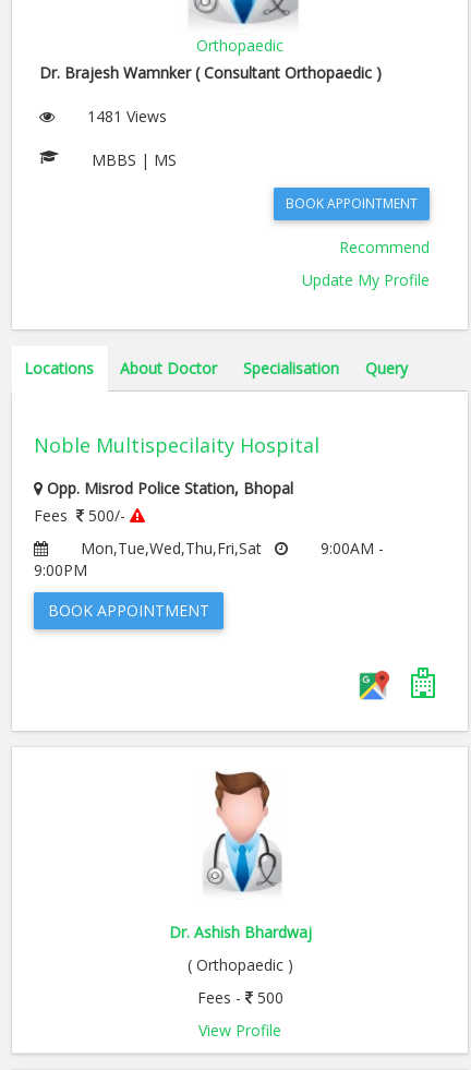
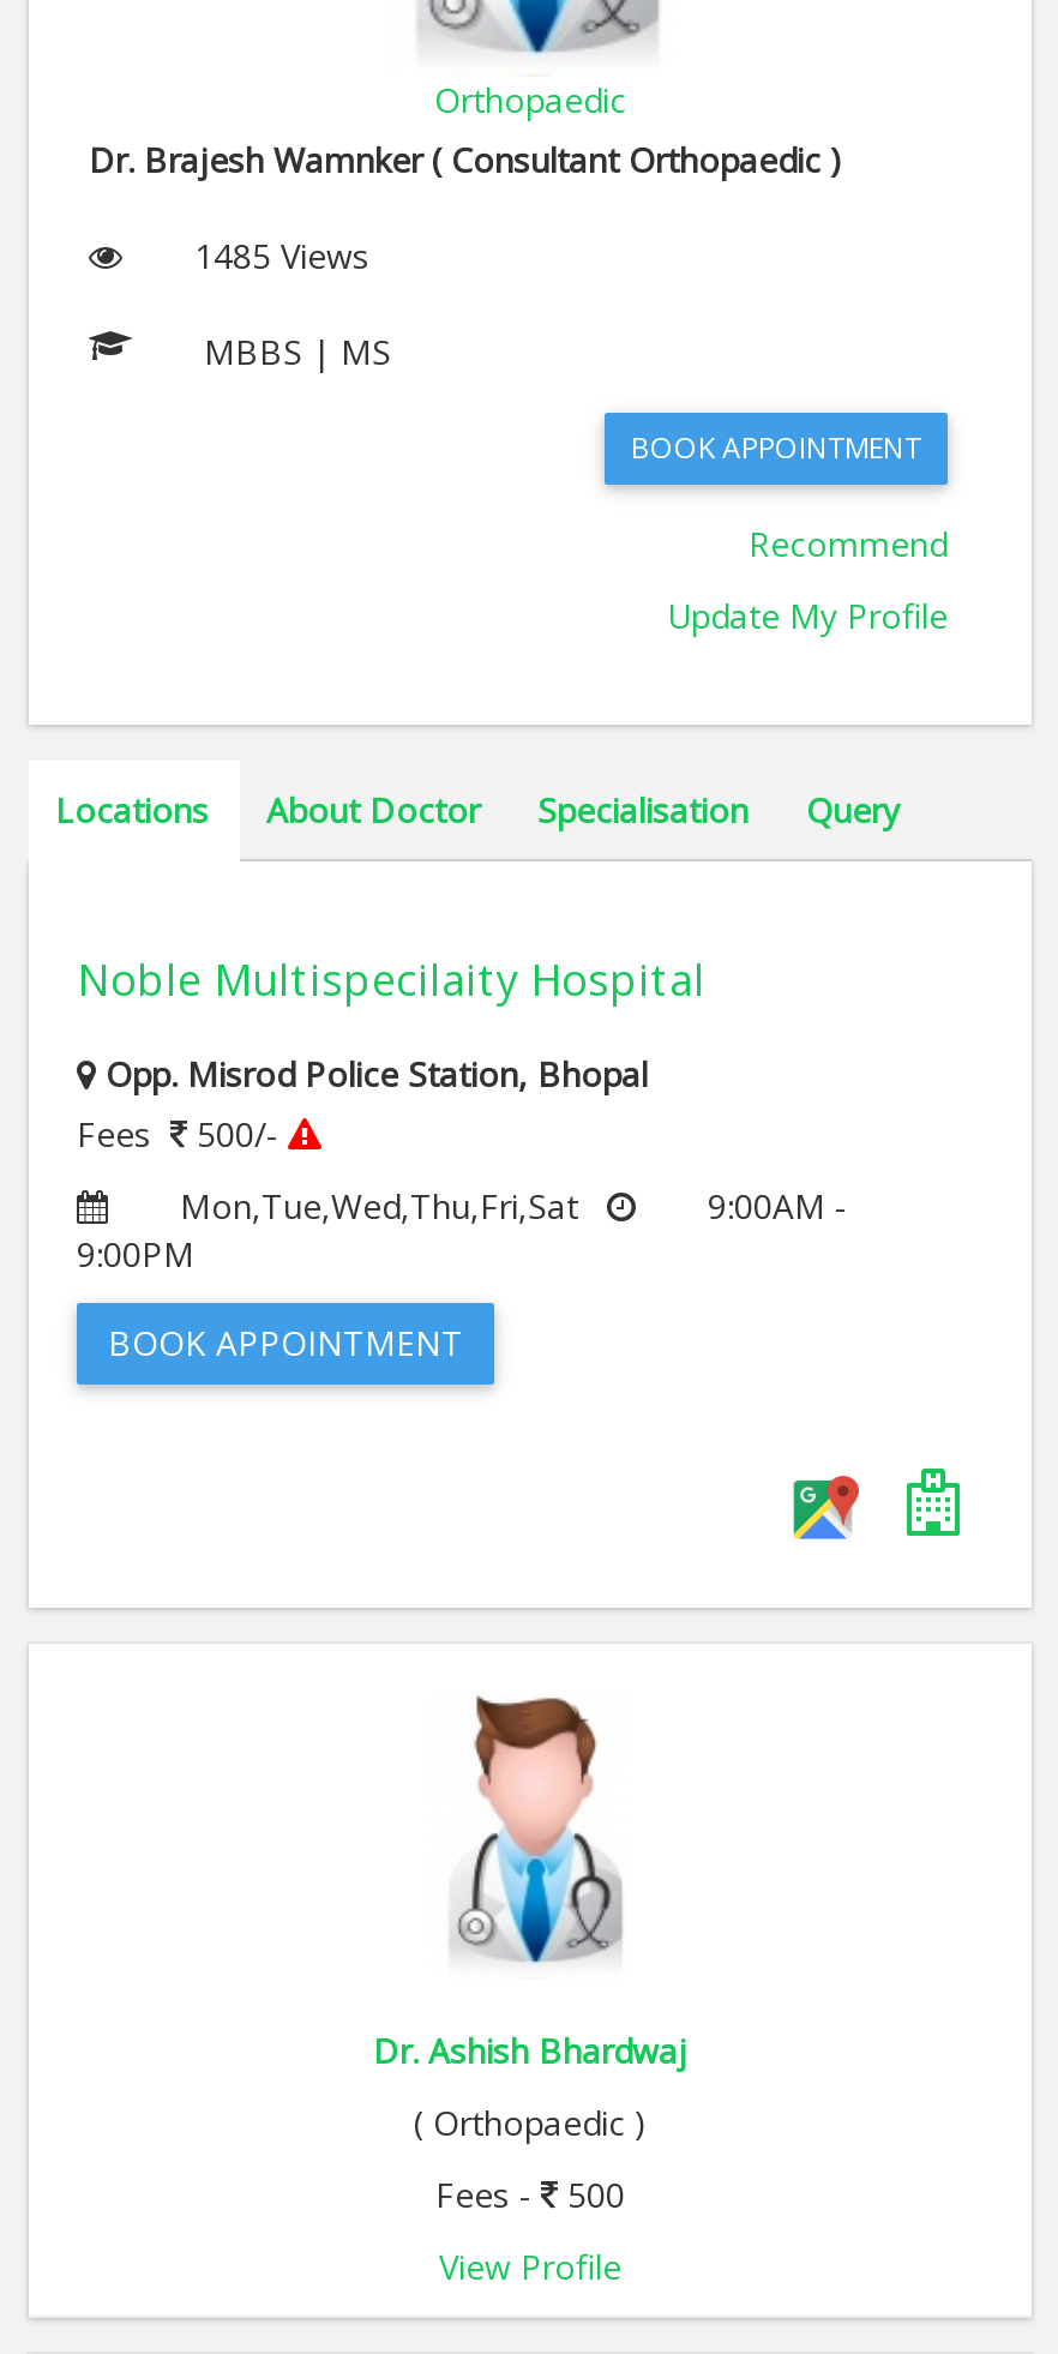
[87,106,167,127] 1481 Views -> [194,233,369,279] 1485 Views

